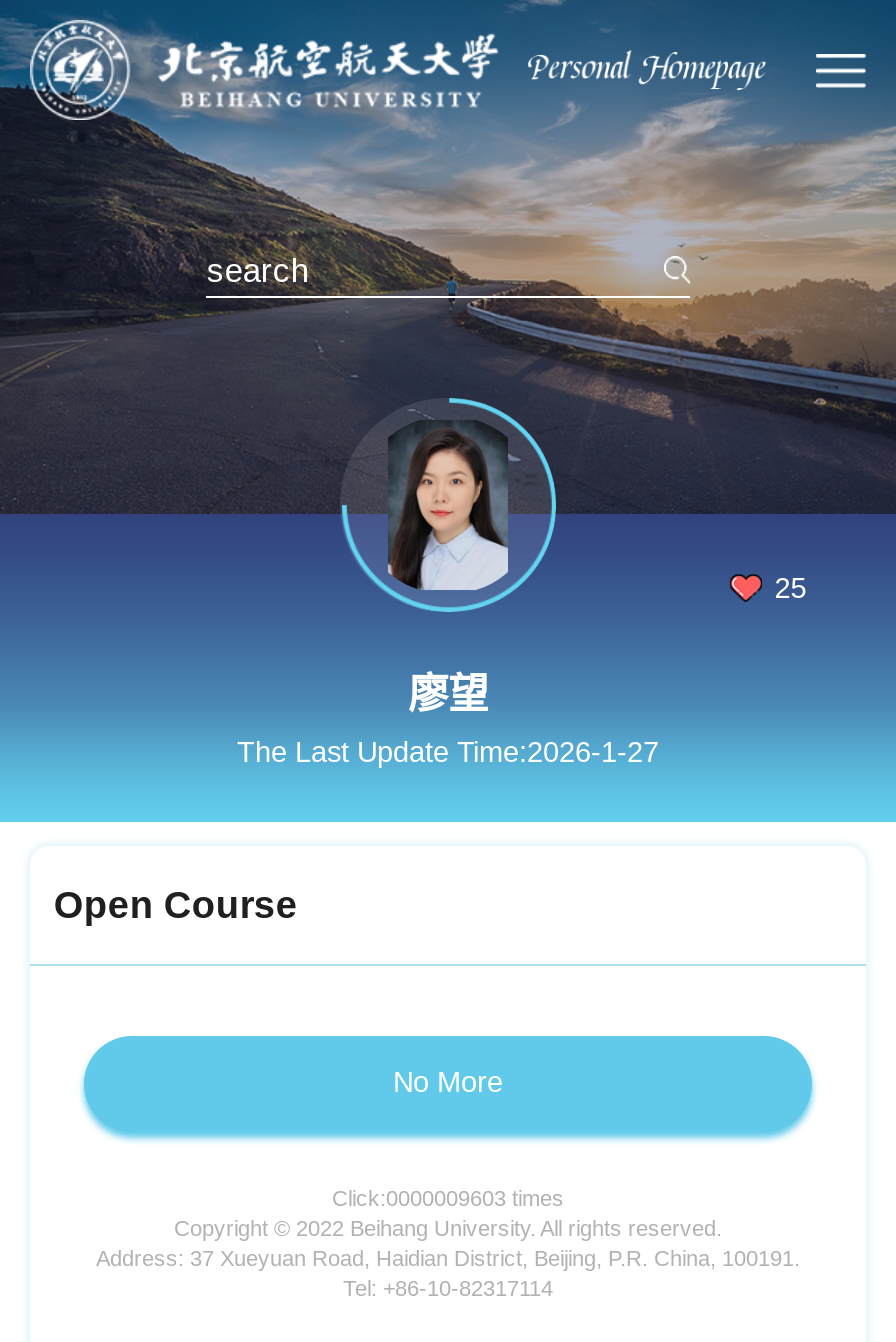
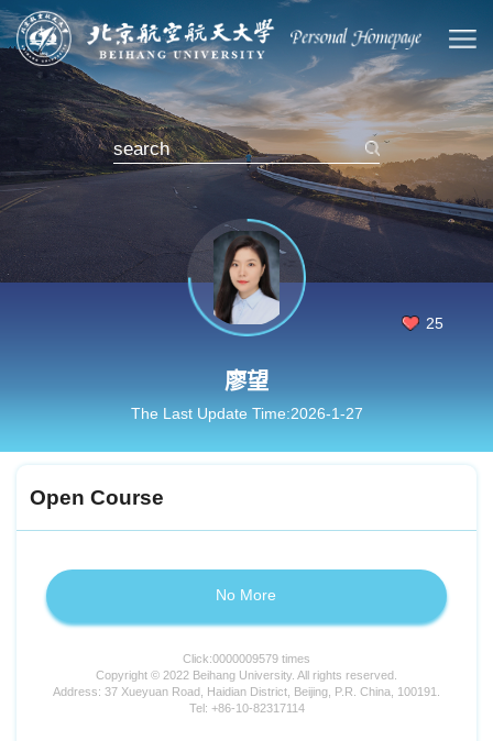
[332,1186,564,1210] Click:0000009603 times -> [183,652,310,665] Click:0000009579 times

